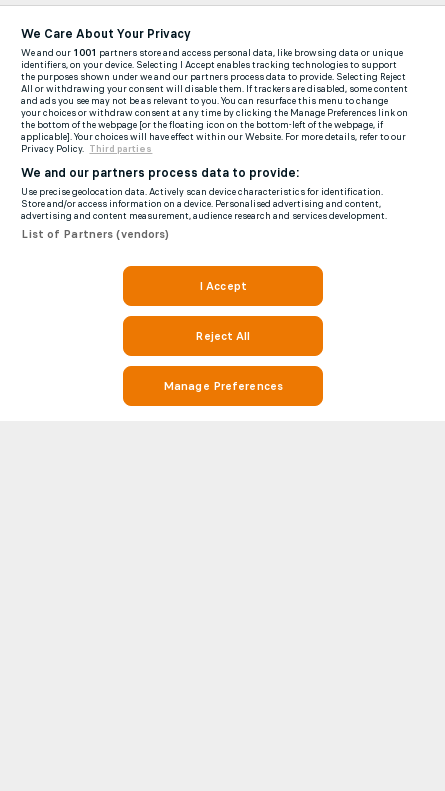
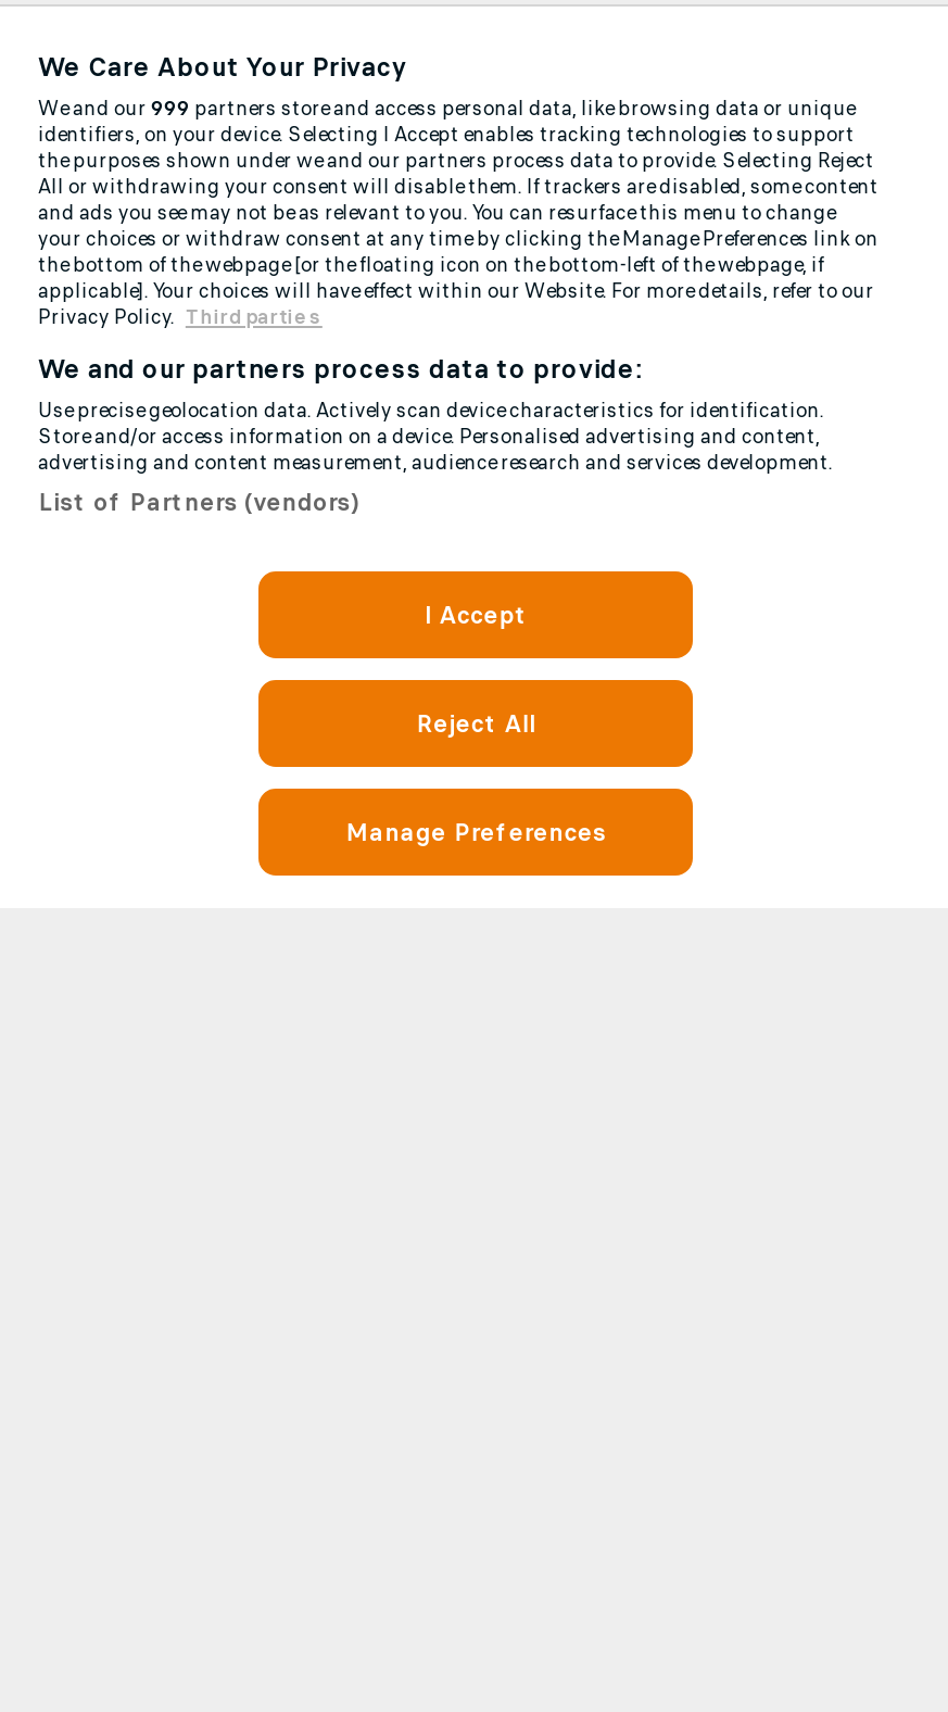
[21,47,403,59] We and our 1001 partners store and access personal data, like browsing data or unique -> [38,96,854,122] We and our 999 partners store and access personal data, like browsing data or unique

